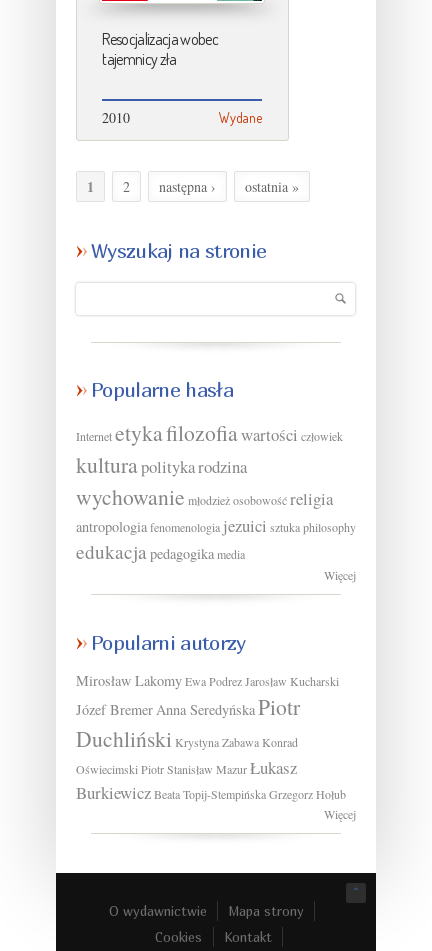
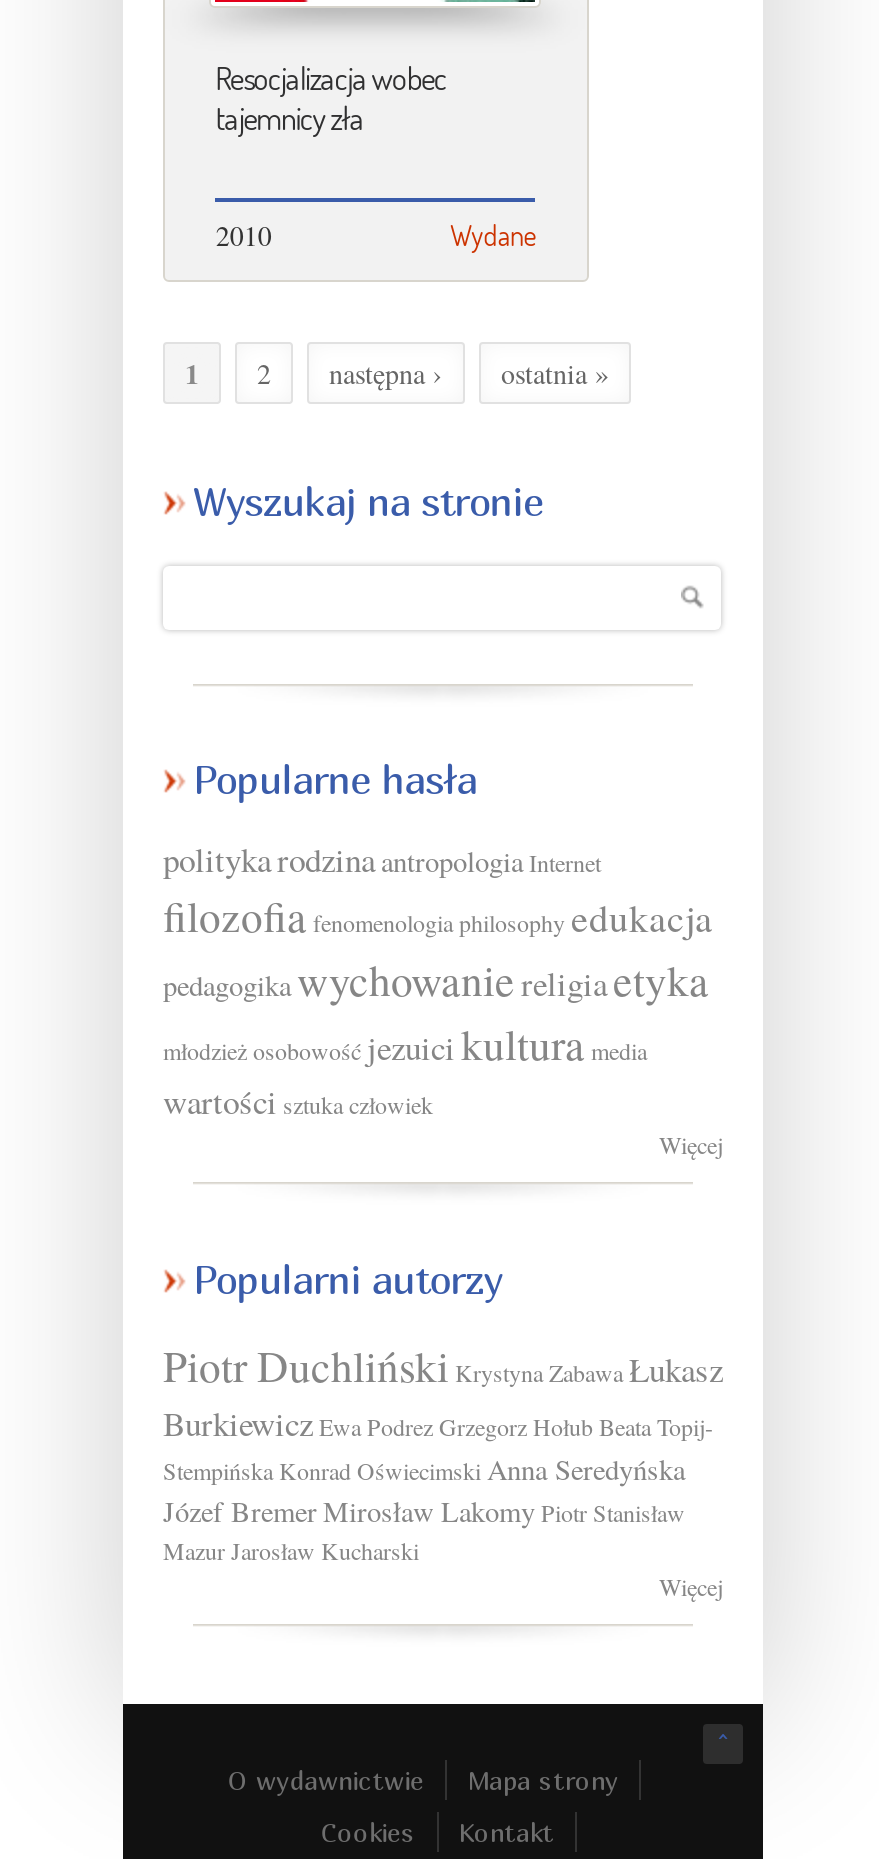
[76,418,356,564] Internet etyka filozofia wartości człowiek | kultura polityka rodzina | wychowanie młodzież osobowość religia | antropologia fenomenologia jezuici sztuka philosophy | edukacja pedagogika media -> [163,837,713,1125] polityka rodzina antropologia Internet | filozofia fenomenologia philosophy edukacja | pedagogika wychowanie religia etyka | młodzież osobowość jezuici kultura media | wartości sztuka człowiek
[76,671,346,804] Mirosław Lakomy Ewa Podrez Jarosław Kucharski | Józef Bremer Anna Seredyńska Piotr | Duchliński Krystyna Zabawa Konrad | Oświecimski Piotr Stanisław Mazur Łukasz | Burkiewicz Beata Topij-Stempińska Grzegorz Hołub -> [163,1336,723,1566] Piotr Duchliński Krystyna Zabawa Łukasz | Burkiewicz Ewa Podrez Grzegorz Hołub Beata Topij- | Stempińska Konrad Oświecimski Anna Seredyńska | Józef Bremer Mirosław Lakomy Piotr Stanisław | Mazur Jarosław Kucharski

